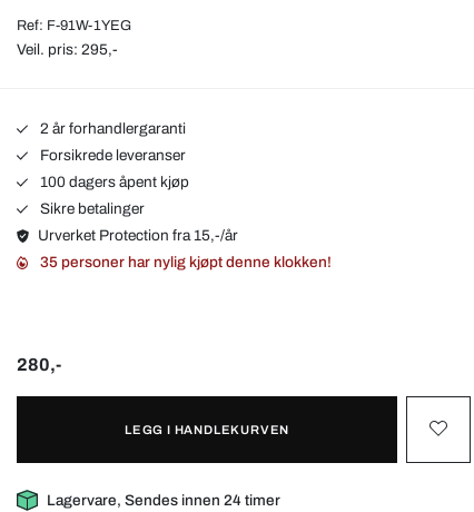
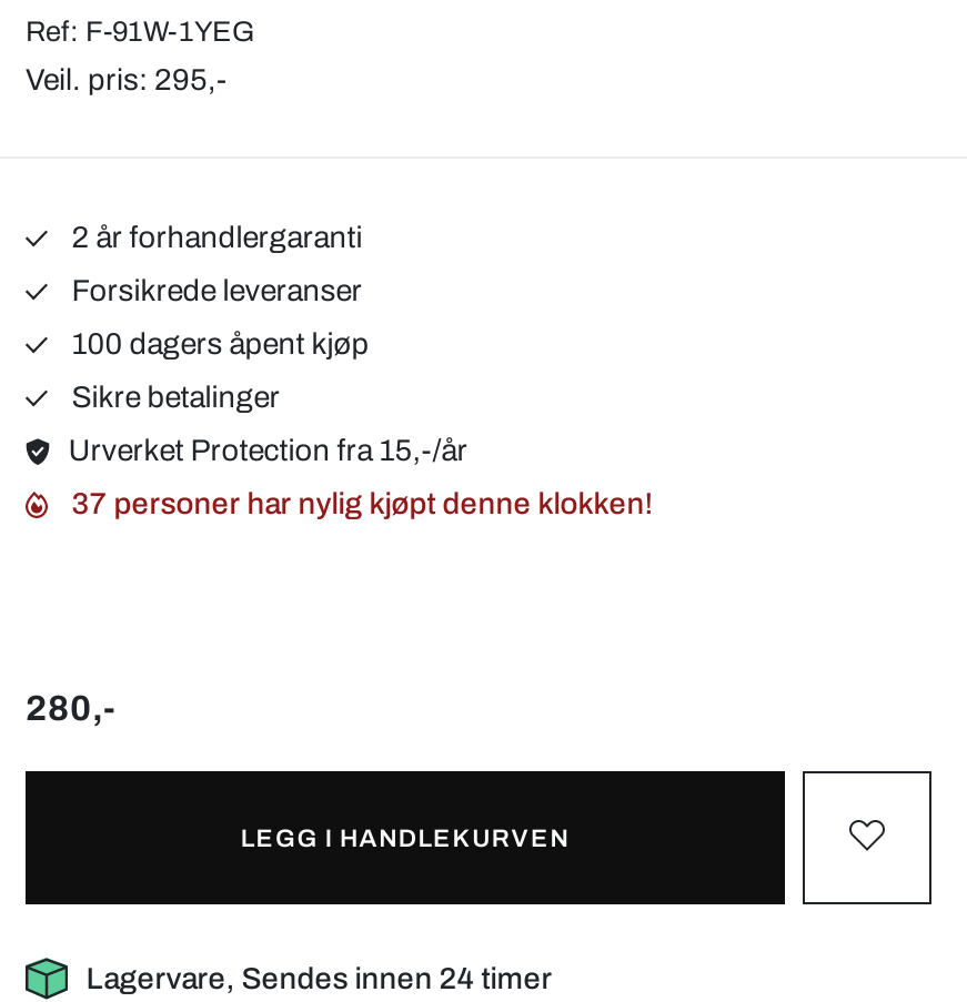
[36,254,331,270] 35 personer har nylig kjøpt denne klokken! -> [65,487,653,520] 37 personer har nylig kjøpt denne klokken!

